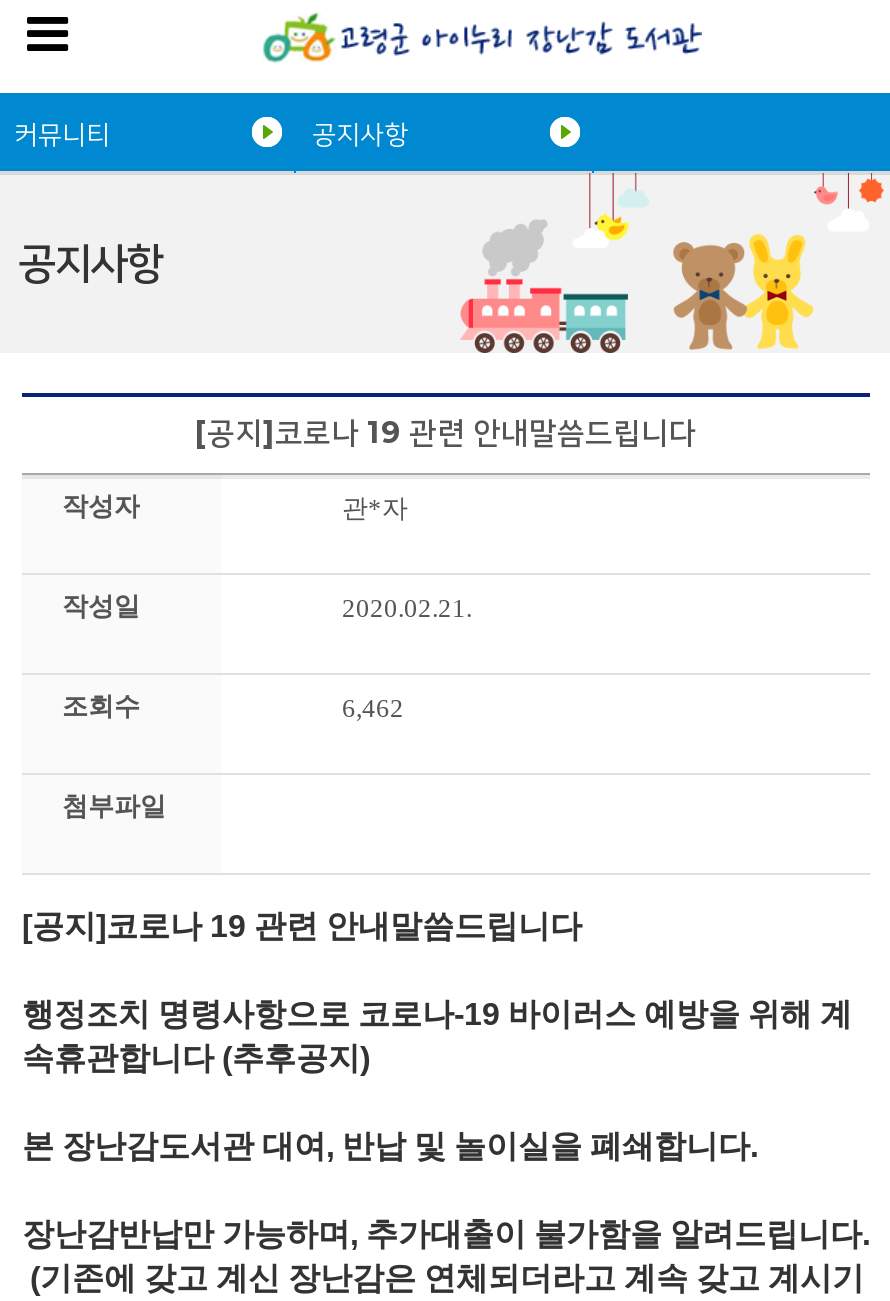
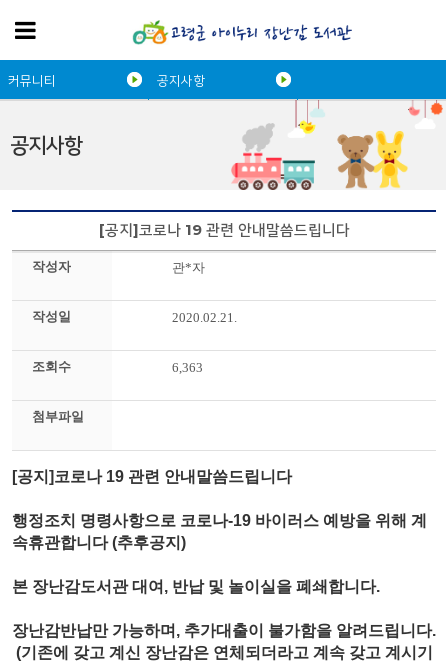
[342,693,404,723] 6,462 -> [172,360,203,375] 6,363

